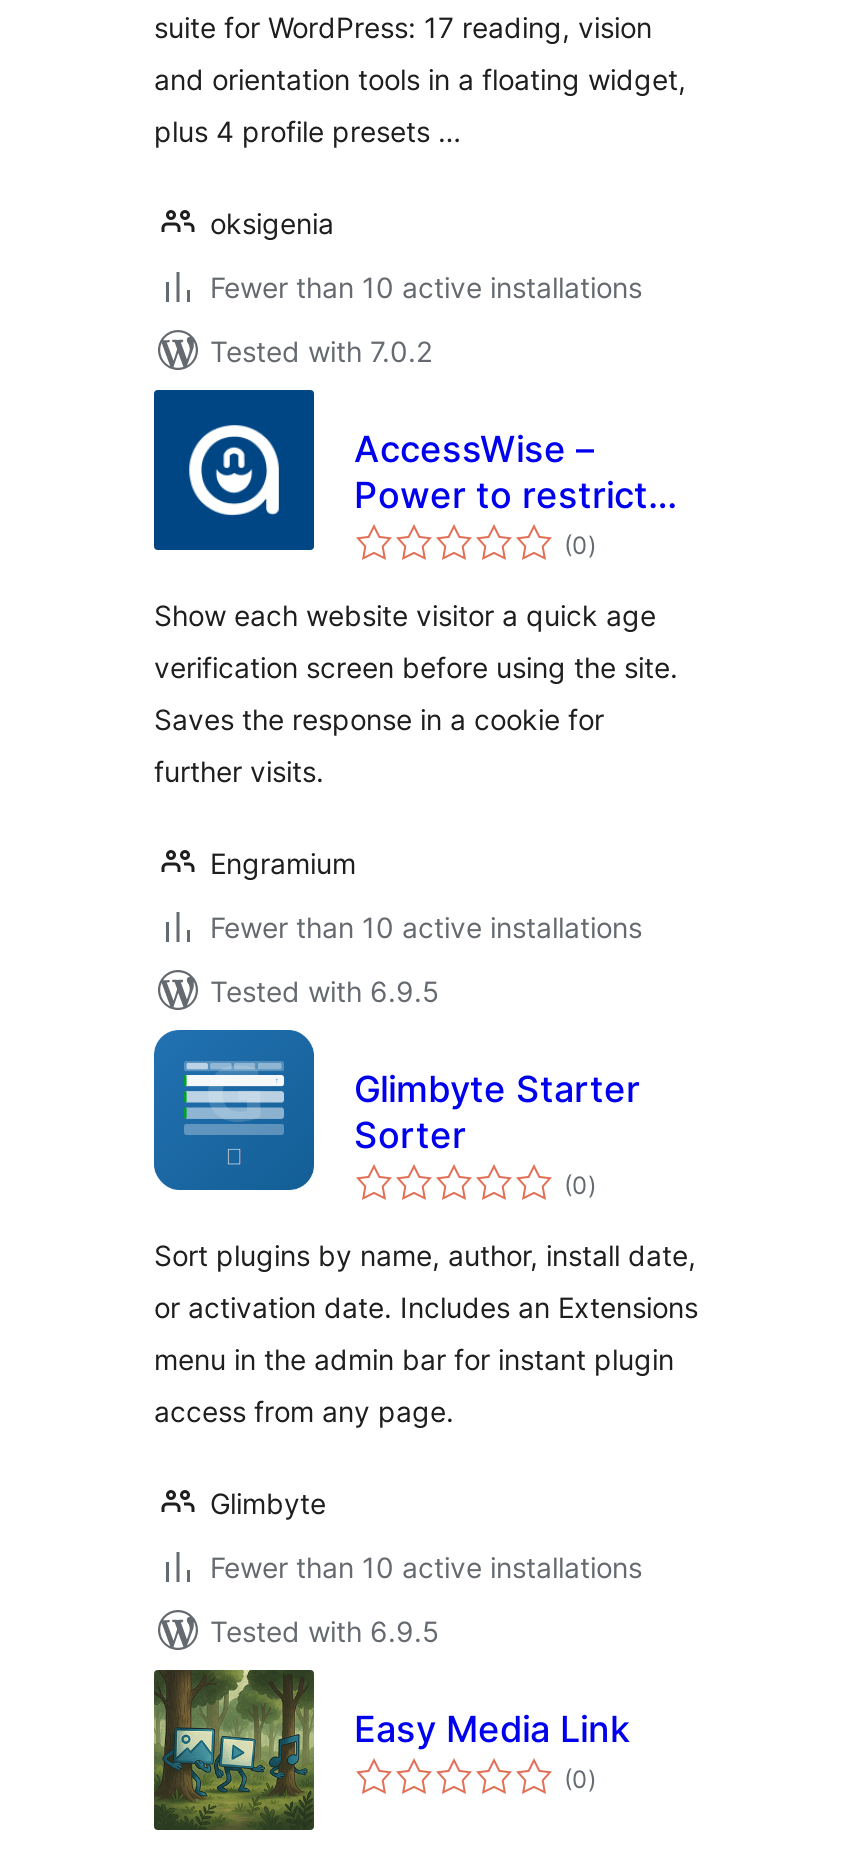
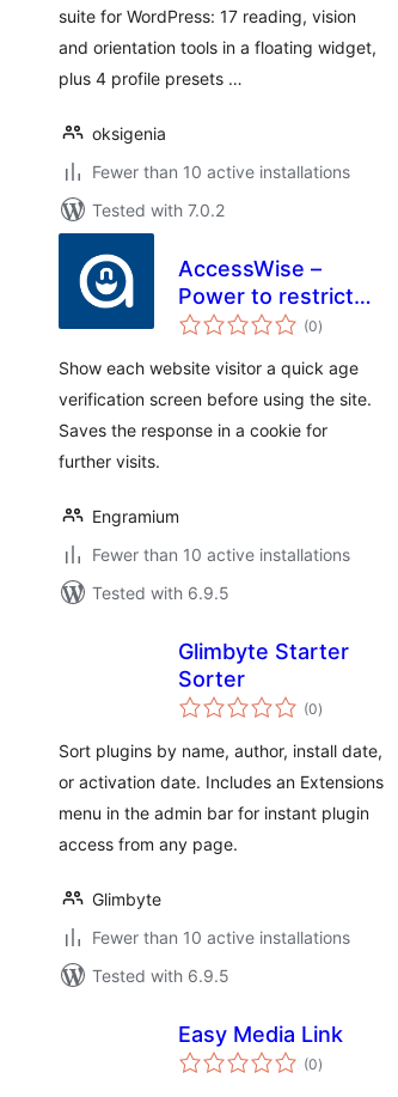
[152,1028,316,1192] [image] -> none
[152,1668,316,1832] [image] -> none

